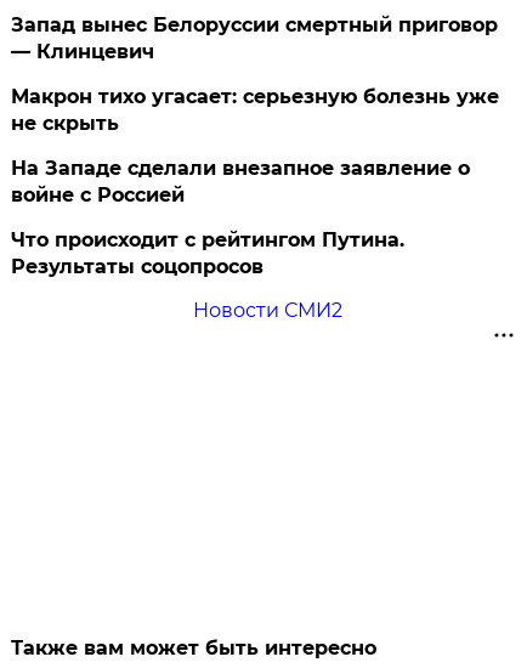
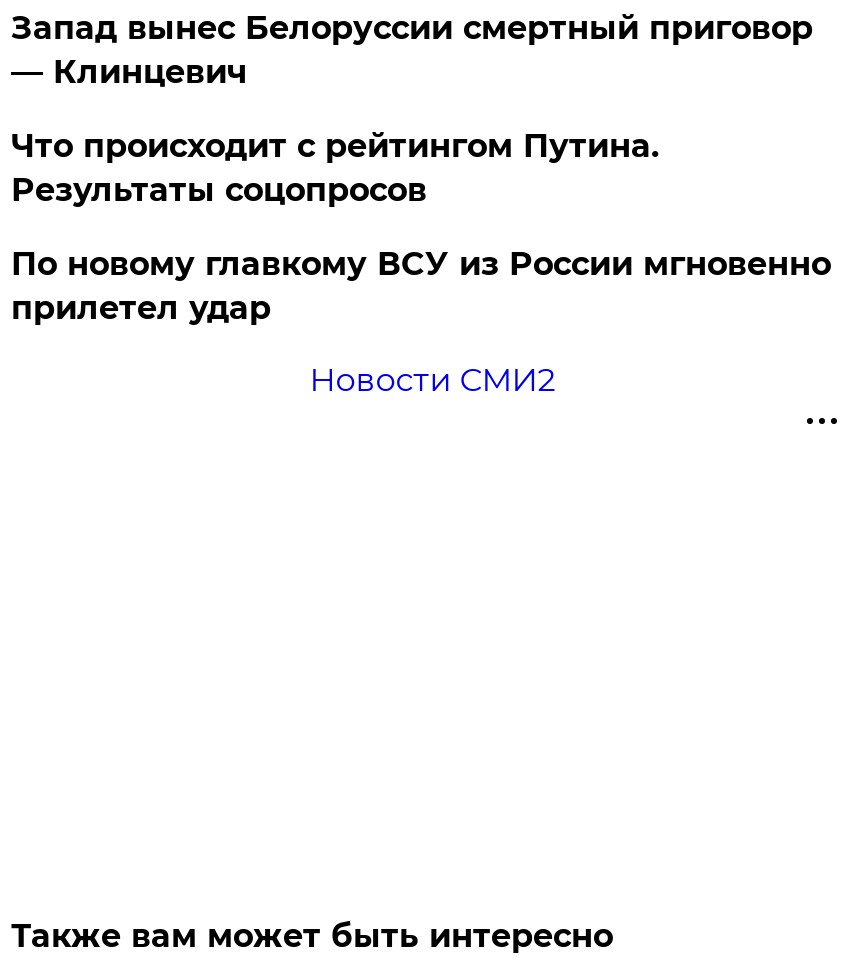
[11,85,500,206] Макрон тихо угасает: серьезную болезнь уже | не скрыть | На Западе сделали внезапное заявление о | войне с Россией -> none
moved [11,228,405,278] -> [11,127,659,209]: Что происходит с рейтингом Путина. | Результаты соцопросов
none -> [11,245,831,327] По новому главкому ВСУ из России мгновенно | прилетел удар

